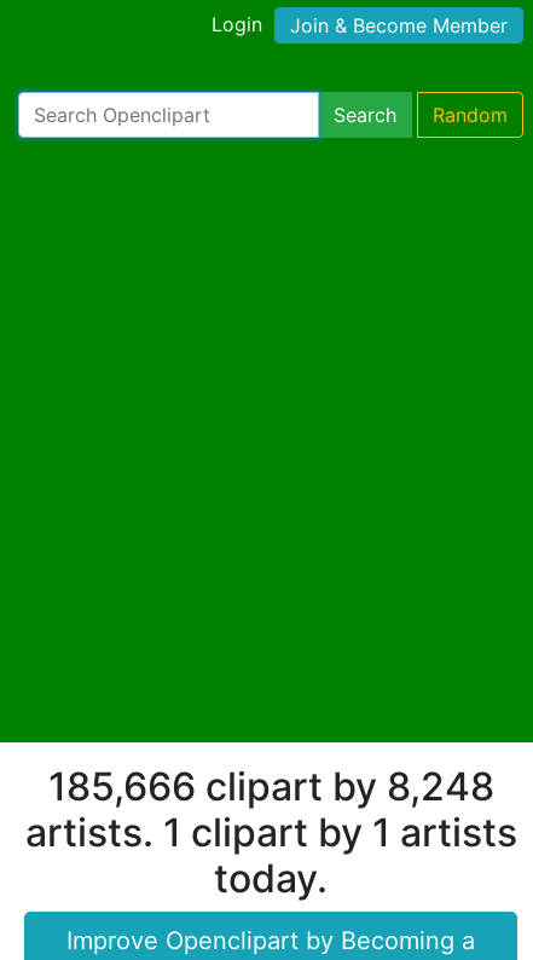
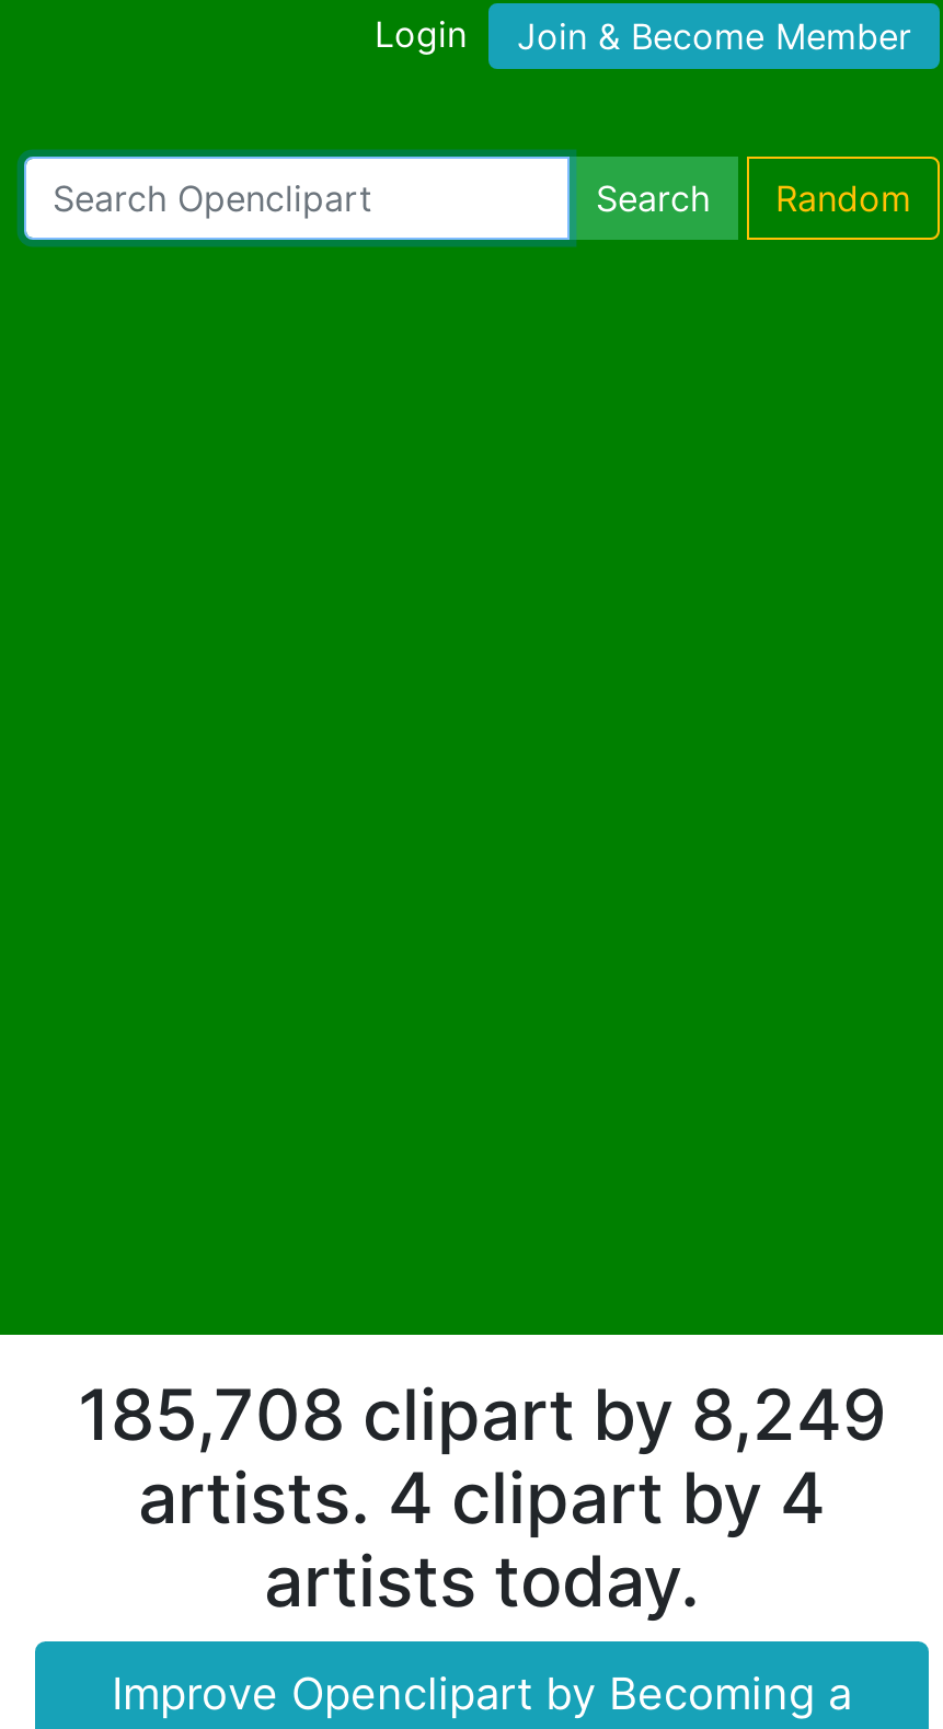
[25,762,517,901] 185,666 clipart by 8,248 | artists. 1 clipart by 1 artists | today. -> [78,1371,886,1623] 185,708 clipart by 8,249 | artists. 4 clipart by 4 | artists today.

